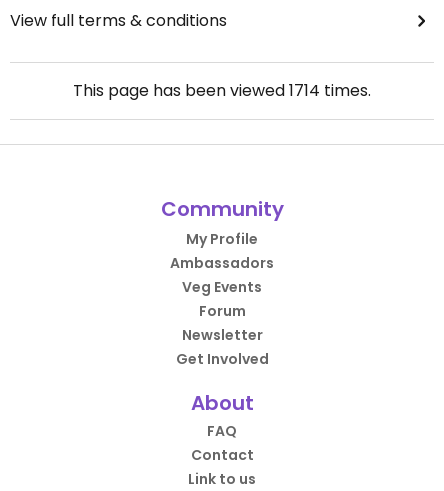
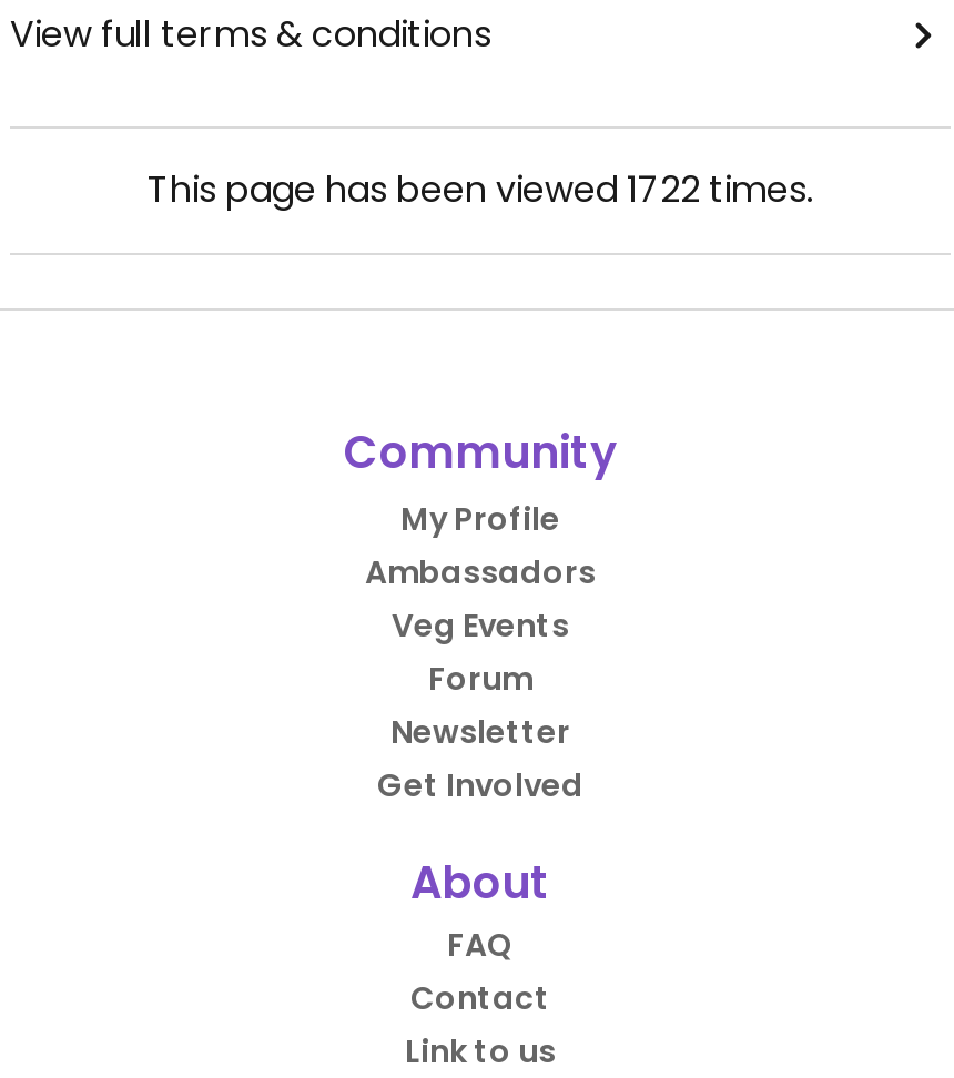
[73,79,371,102] This page has been viewed 1714 times. -> [148,165,813,216] This page has been viewed 1722 times.

